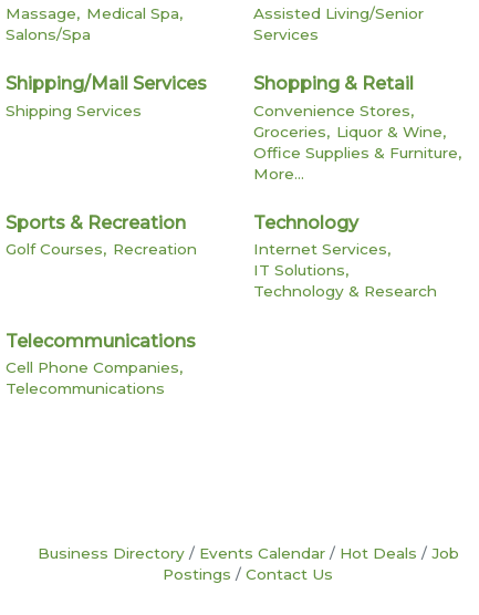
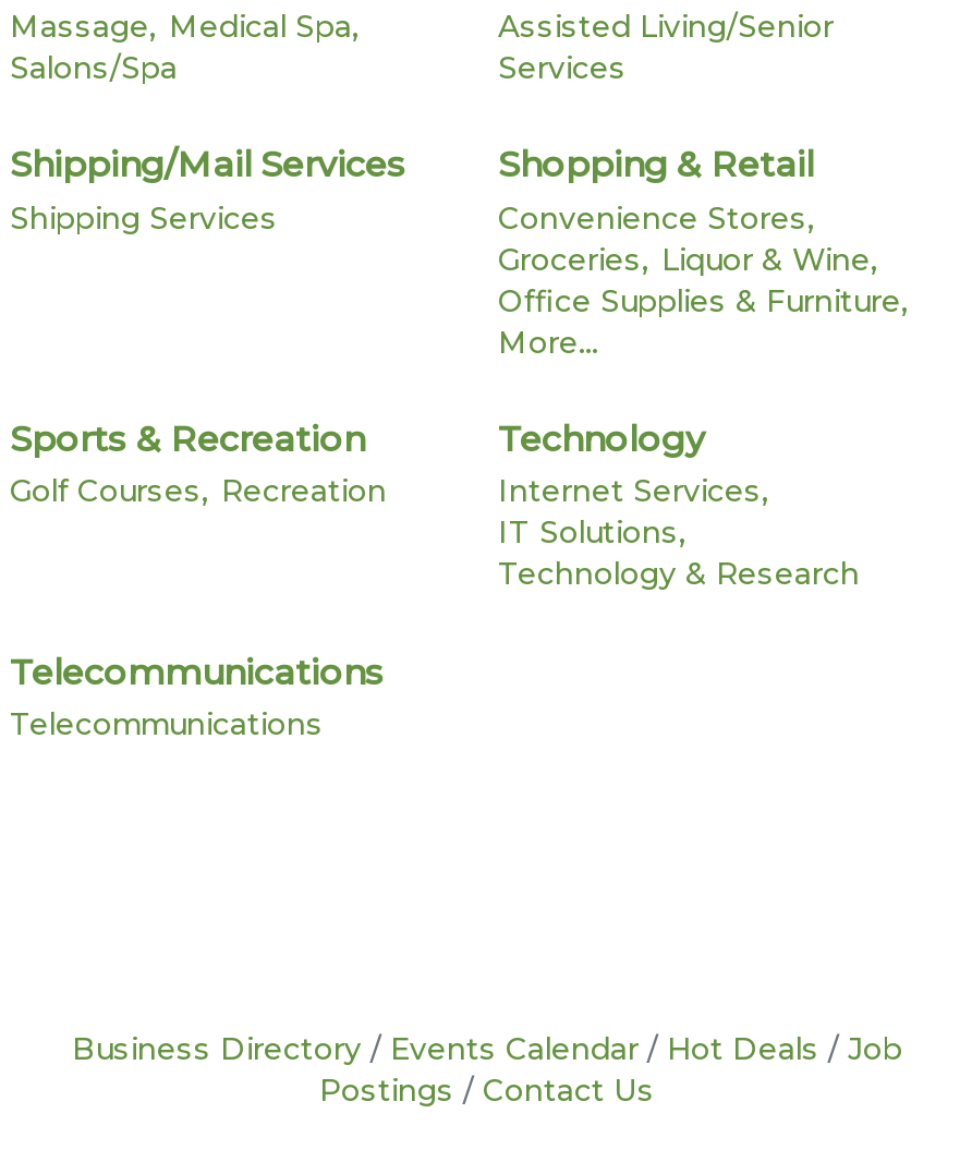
[6,359,183,376] Cell Phone Companies, -> none

